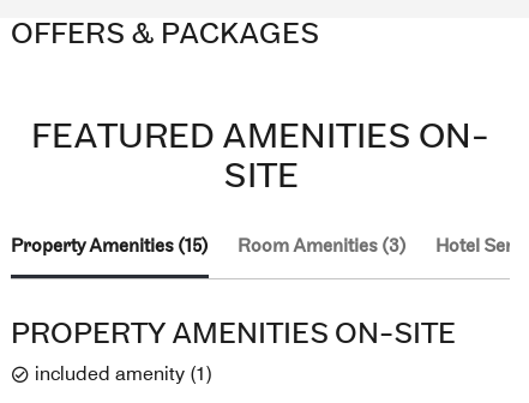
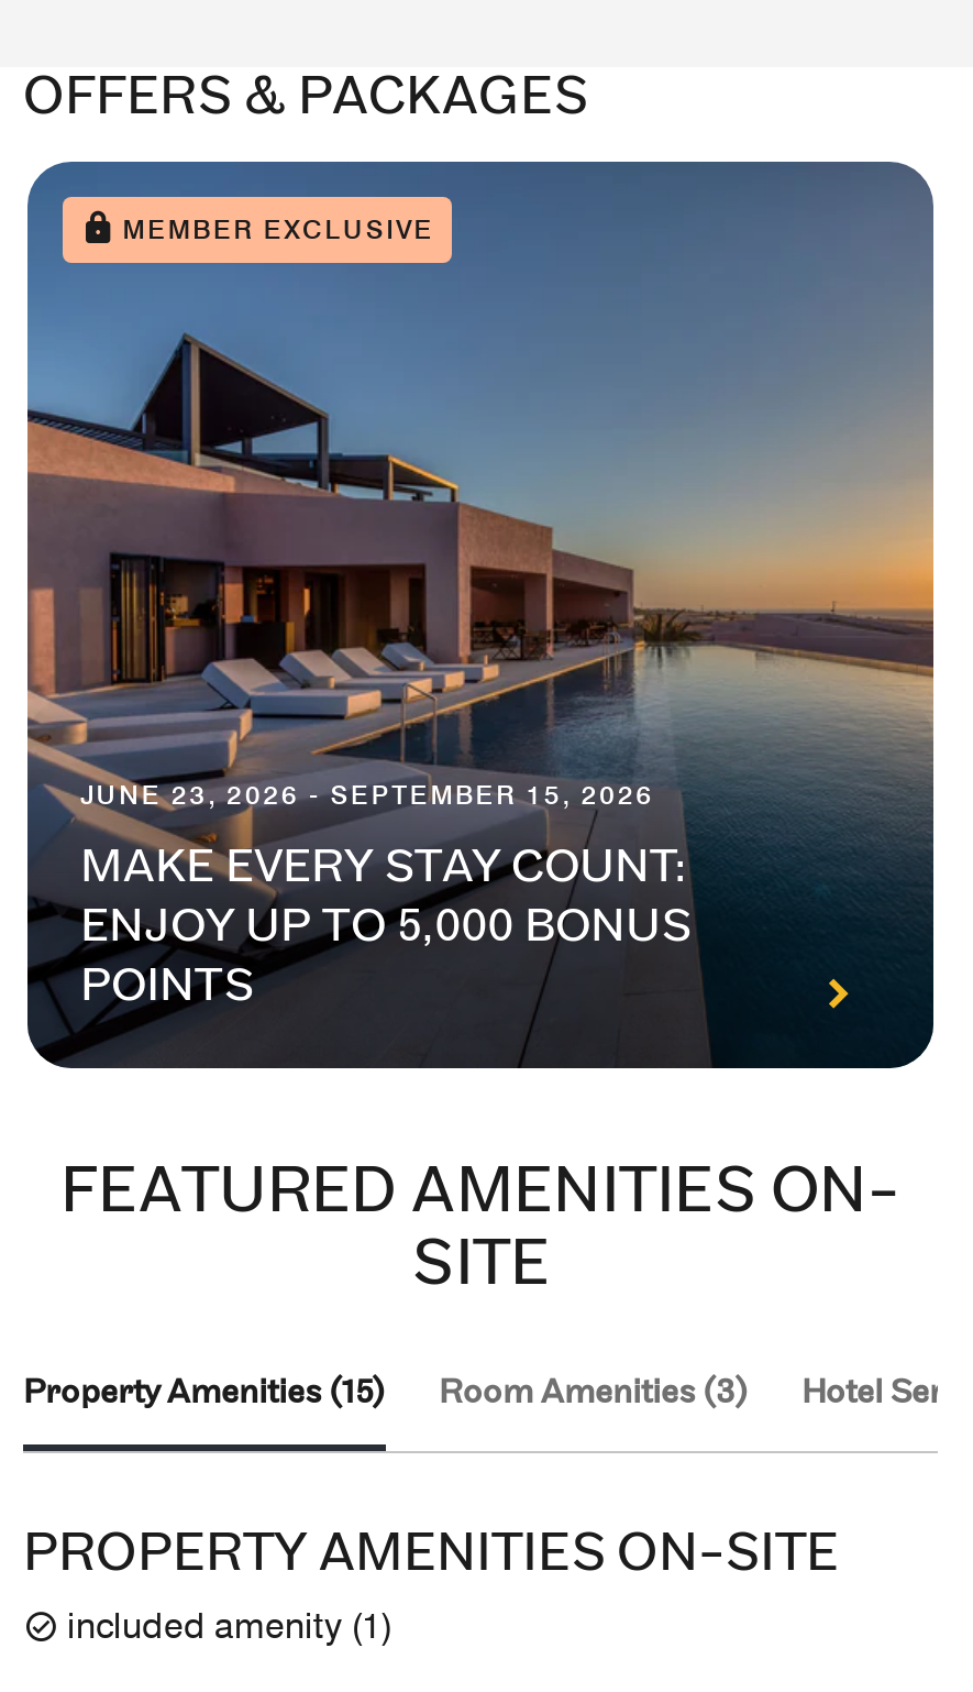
none -> [25,160,936,1070] [image] | MEMBER EXCLUSIVE
none -> [80,778,692,1015] JUNE 23, 2026 - SEPTEMBER 15, 2026 | MAKE EVERY STAY COUNT: | ENJOY UP TO 5,000 BONUS | POINTS

